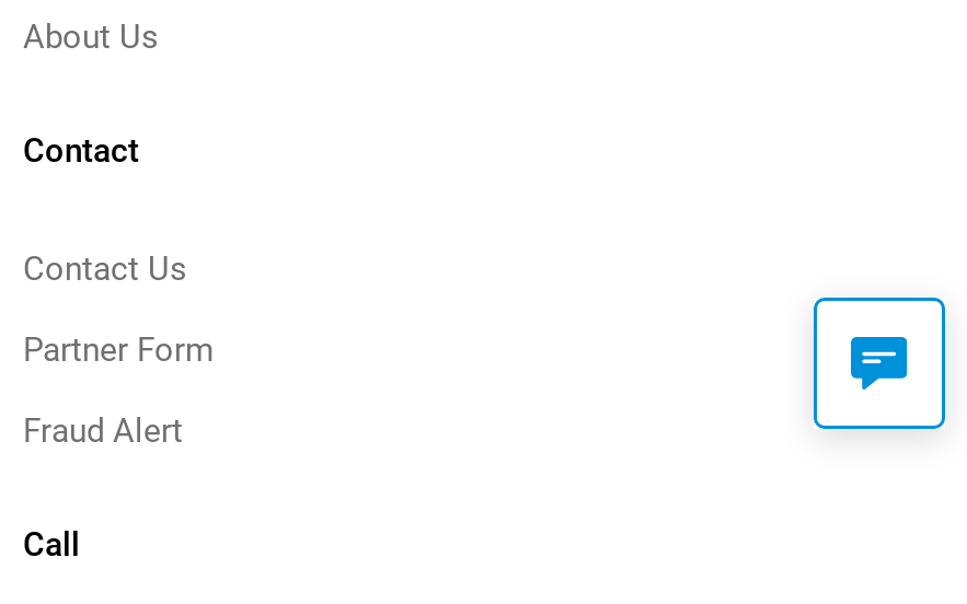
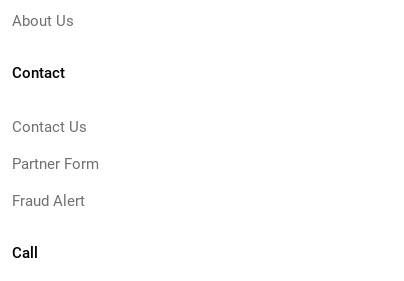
[807,293,952,442] [image] -> none

